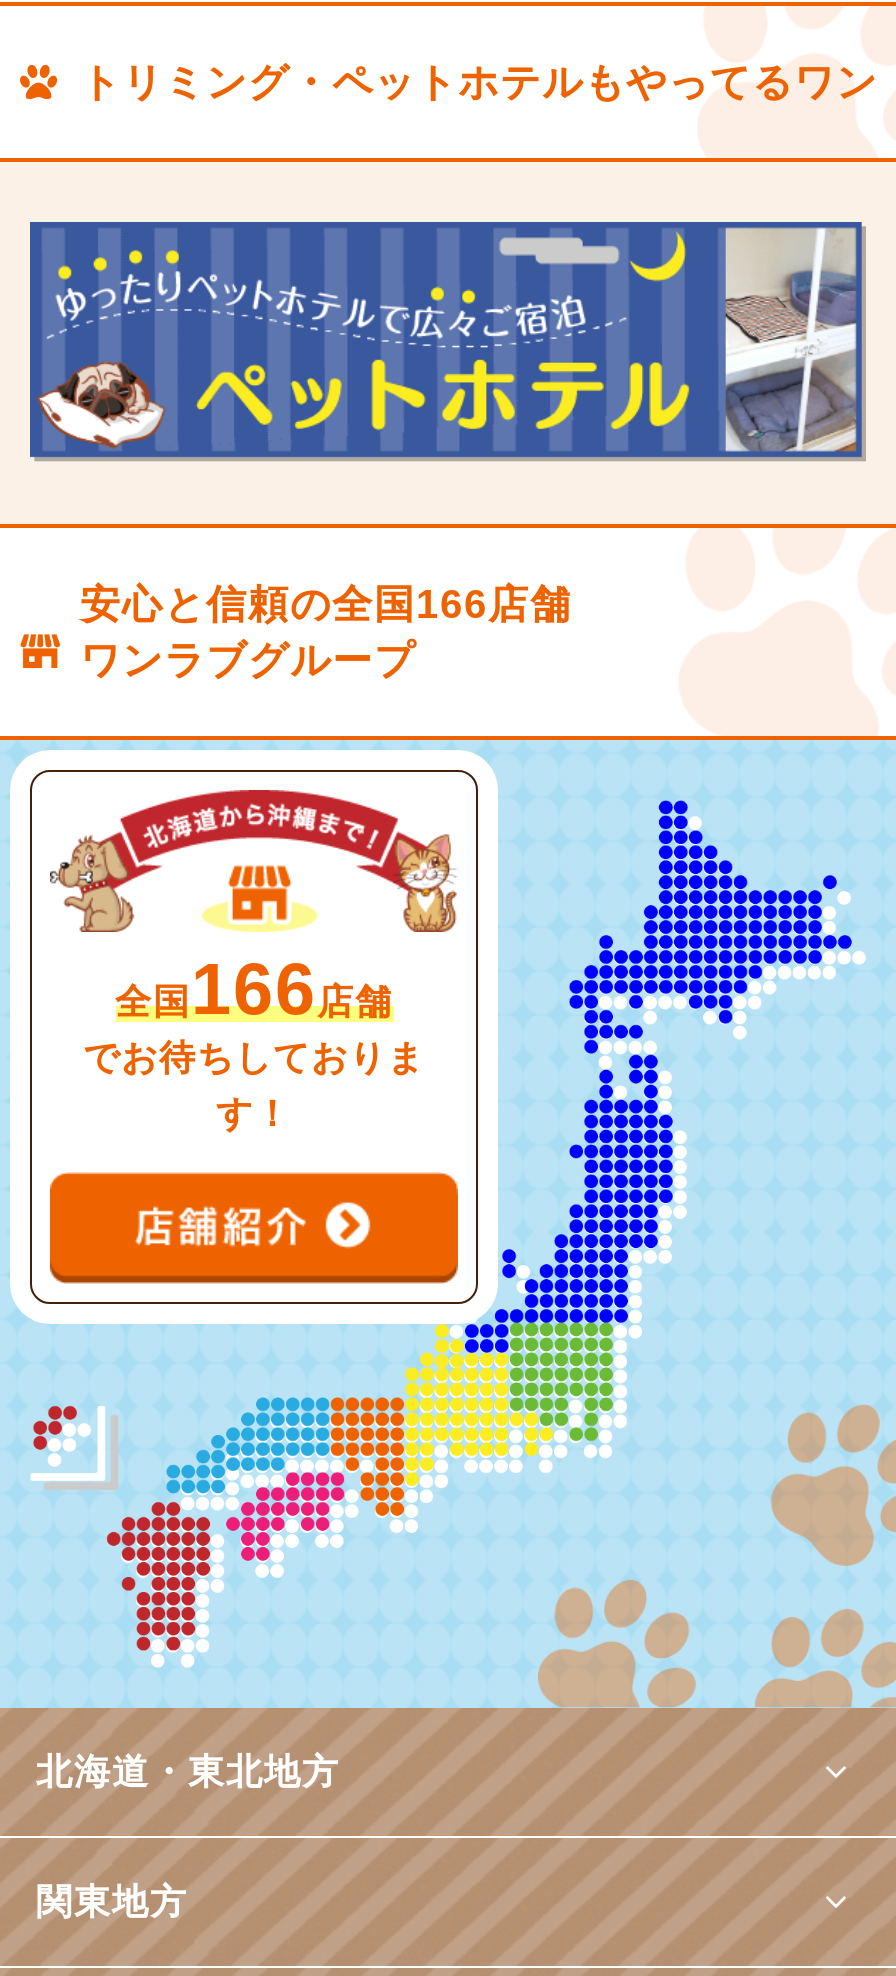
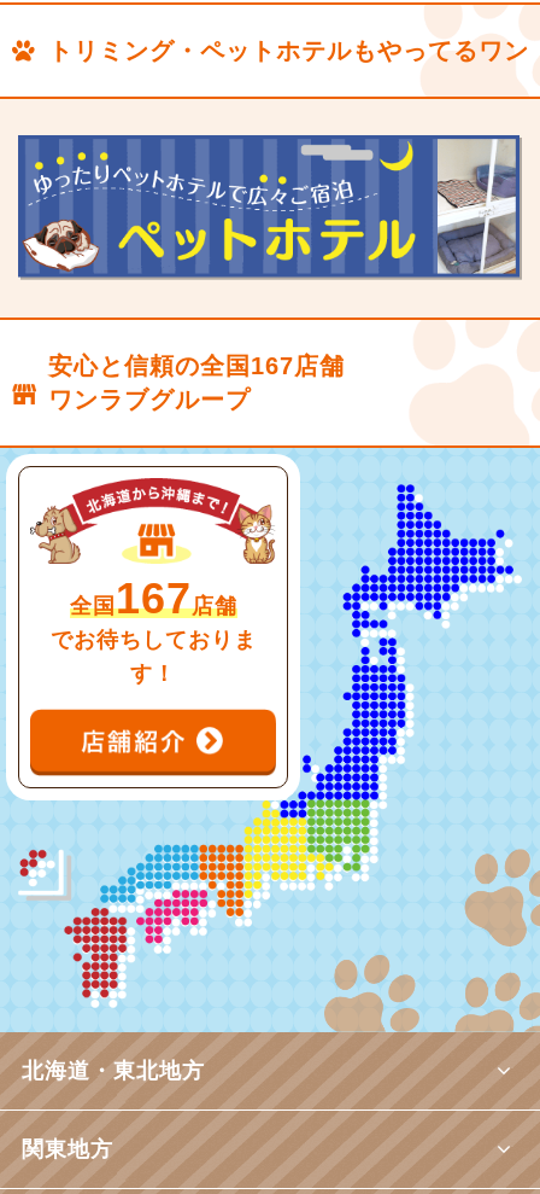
[80,583,572,627] 安心と信頼の全国166店舗 -> [48,353,345,380] 安心と信頼の全国167店舗
[115,950,393,1030] 全国166店舗 -> [69,575,237,623] 全国167店舗

